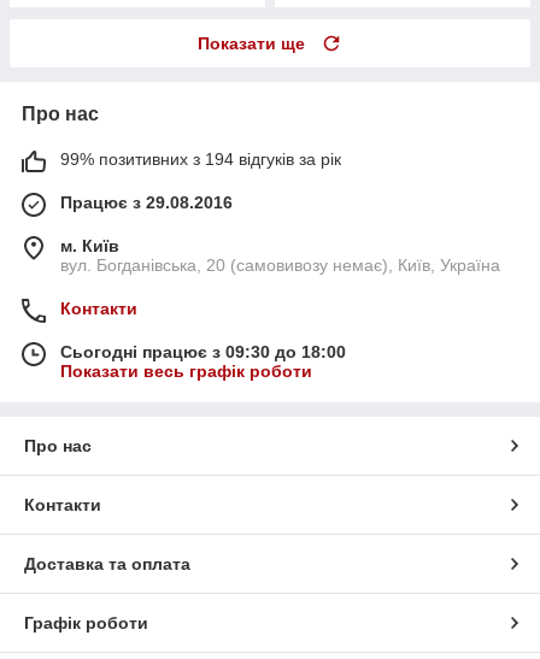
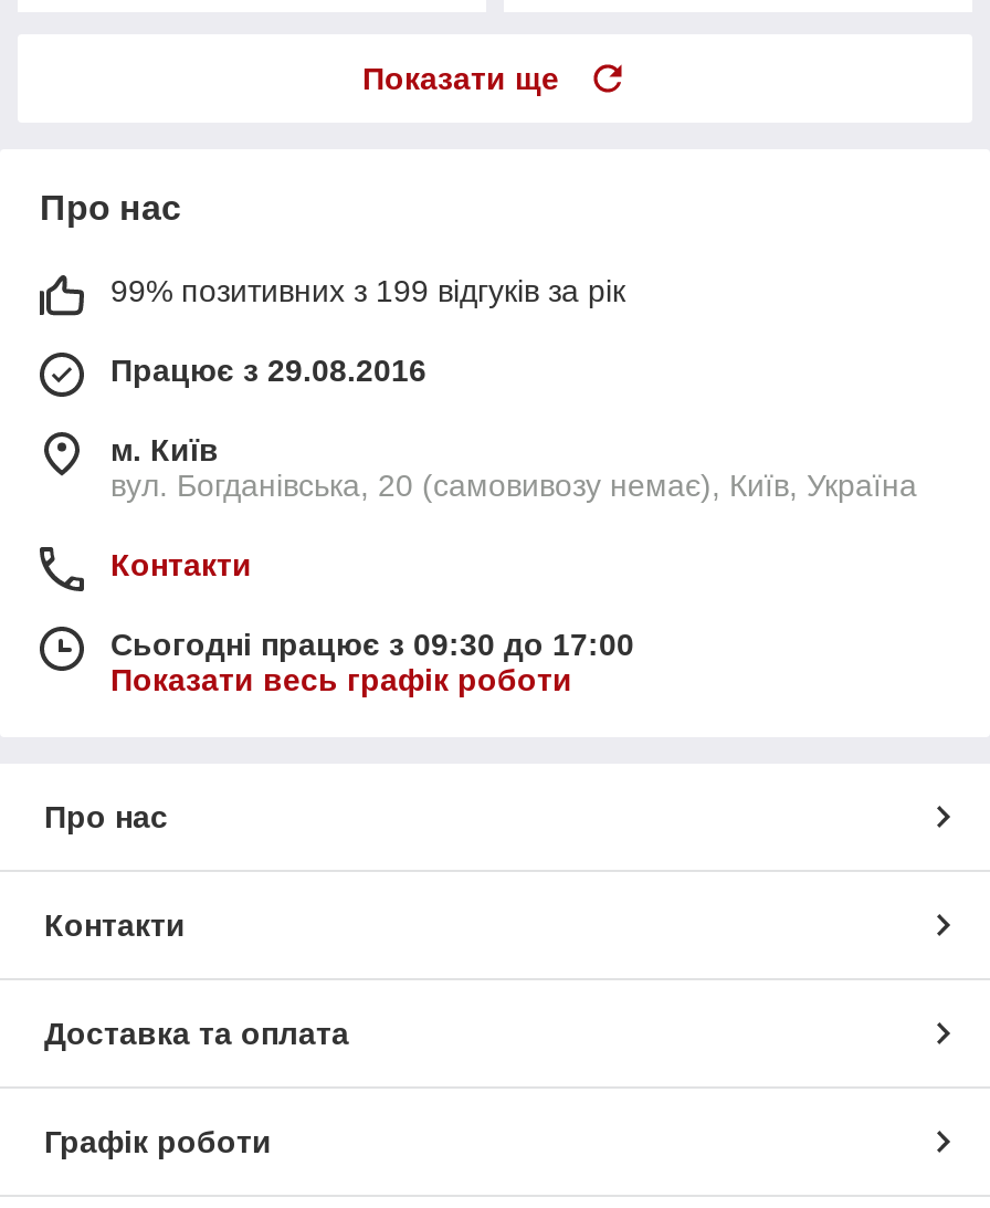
[60,150,341,169] 99% позитивних з 194 відгуків за рік -> [110,274,625,309] 99% позитивних з 199 відгуків за рік
[60,343,346,362] Сьогодні працює з 09:30 до 18:00 -> [110,628,634,663] Сьогодні працює з 09:30 до 17:00

